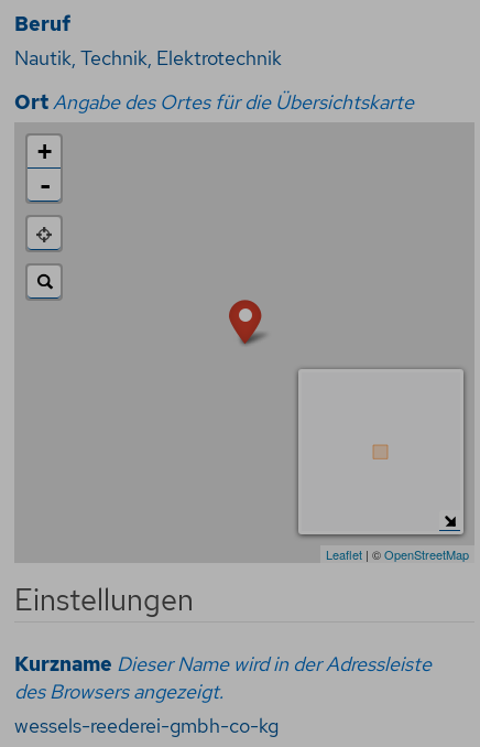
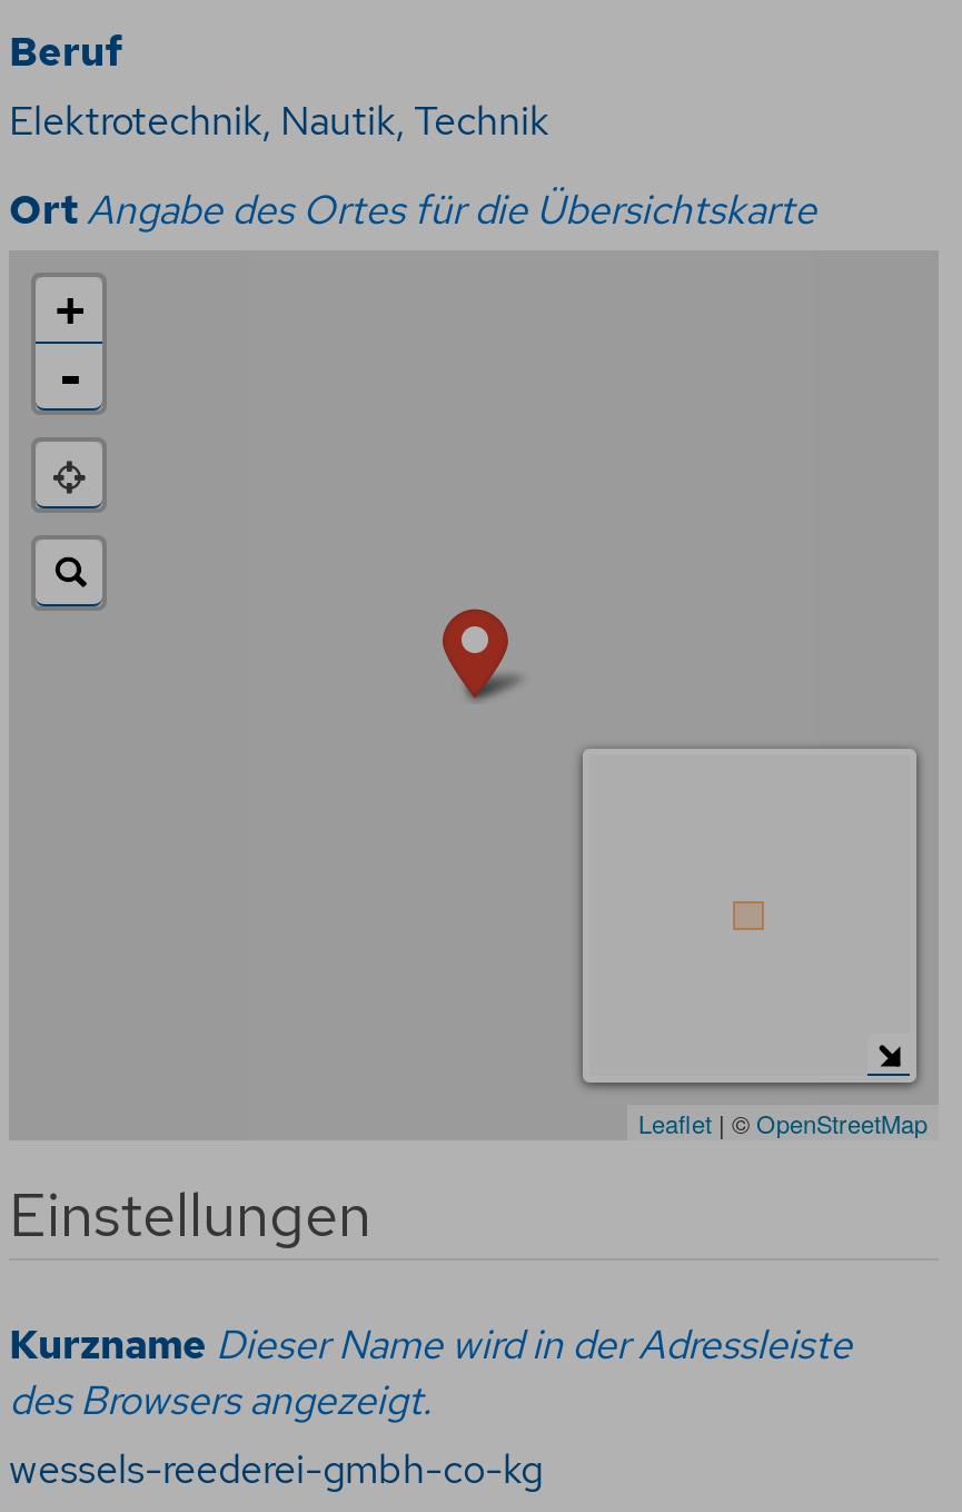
[14,45,282,70] Nautik, Technik, Elektrotechnik -> [9,93,549,145] Elektrotechnik, Nautik, Technik

